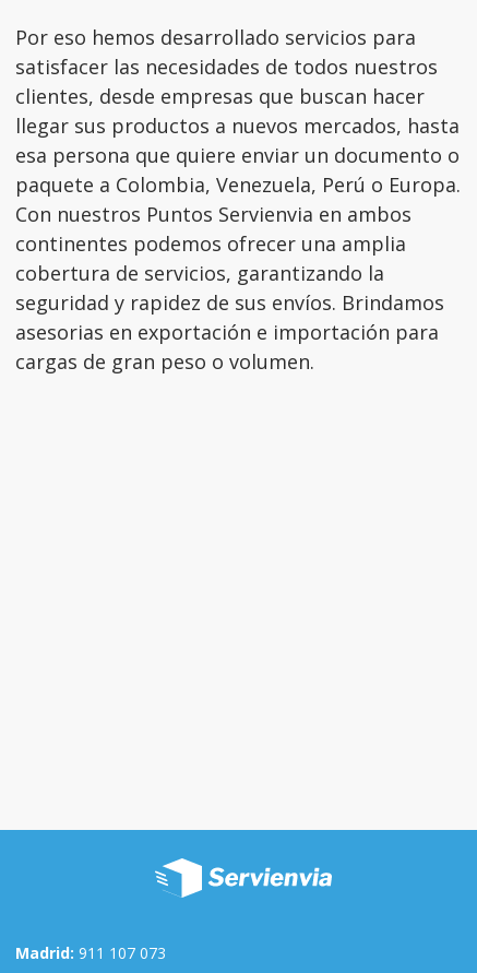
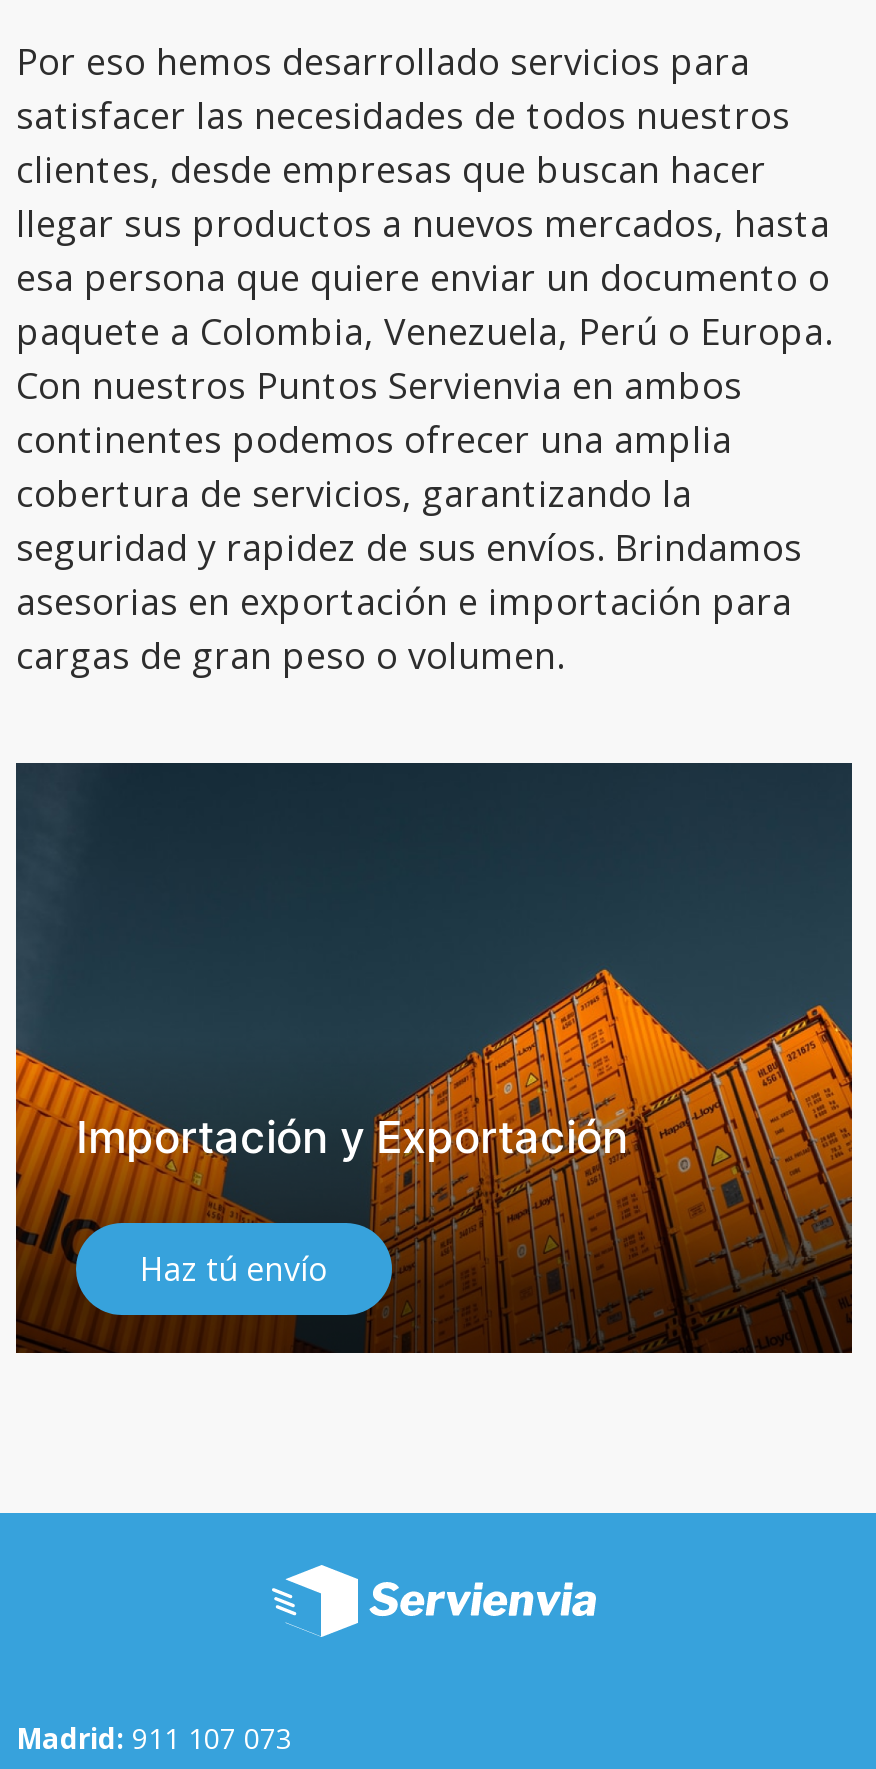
none -> [14,761,854,1355] [image] | Importación y Exportación | Haz tú envío

